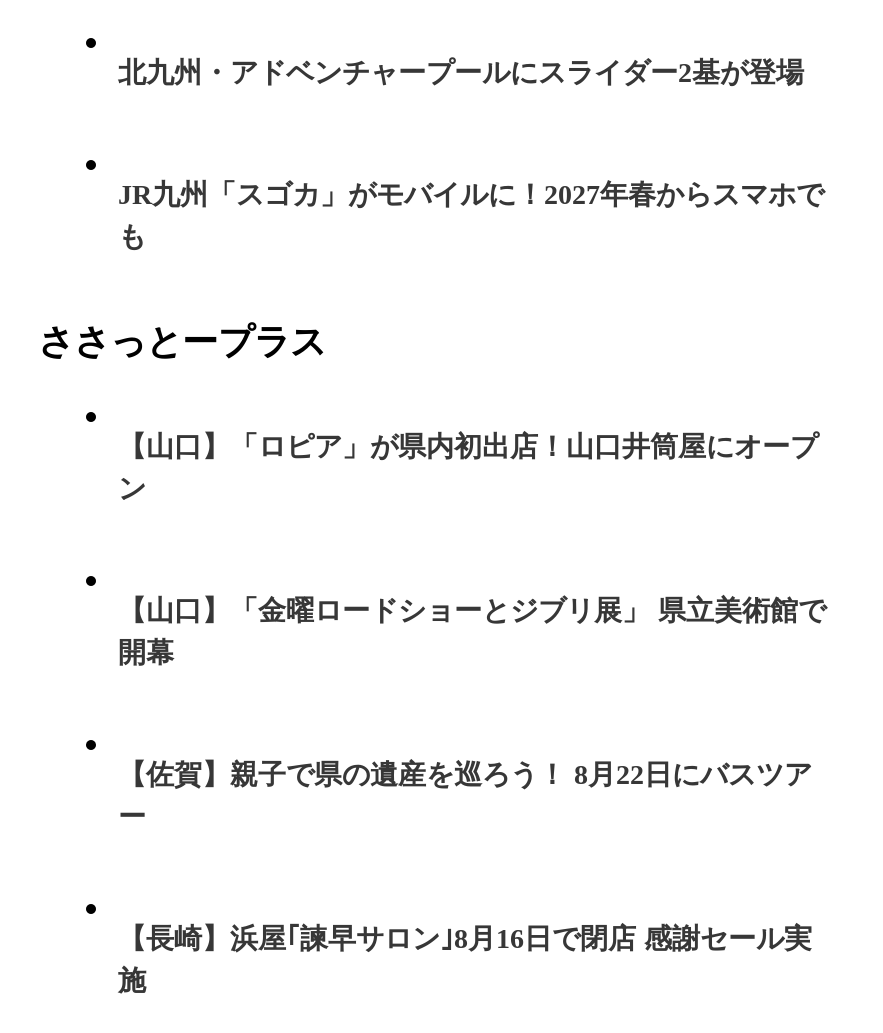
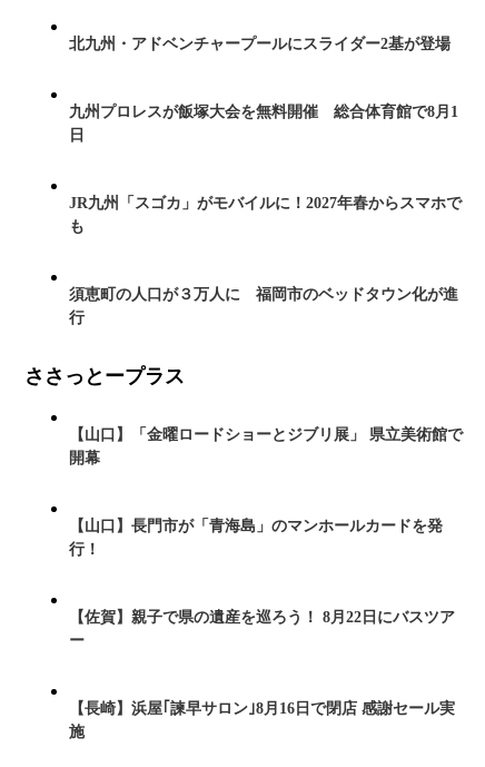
none -> [69,104,458,144] 九州プロレスが飯塚大会を無料開催 総合体育館で8月1 | 日
none -> [69,286,458,326] 須恵町の人口が３万人に 福岡市のベッドタウン化が進 | 行
[118,432,818,504] 【山口】「ロピア」が県内初出店！山口井筒屋にオープ | ン -> none
none -> [69,518,443,558] 【山口】長門市が「青海島」のマンホールカードを発 | 行！

